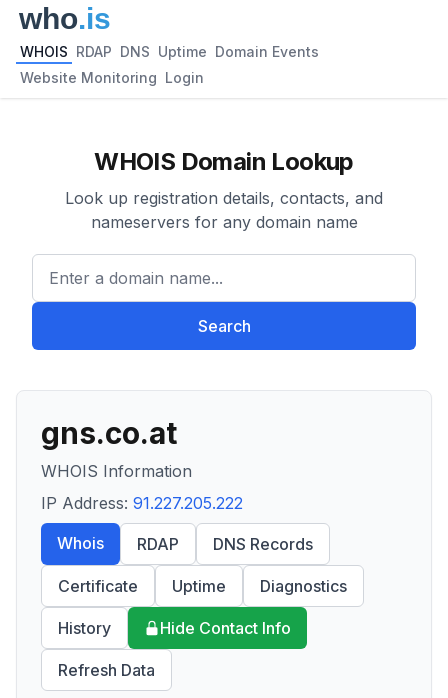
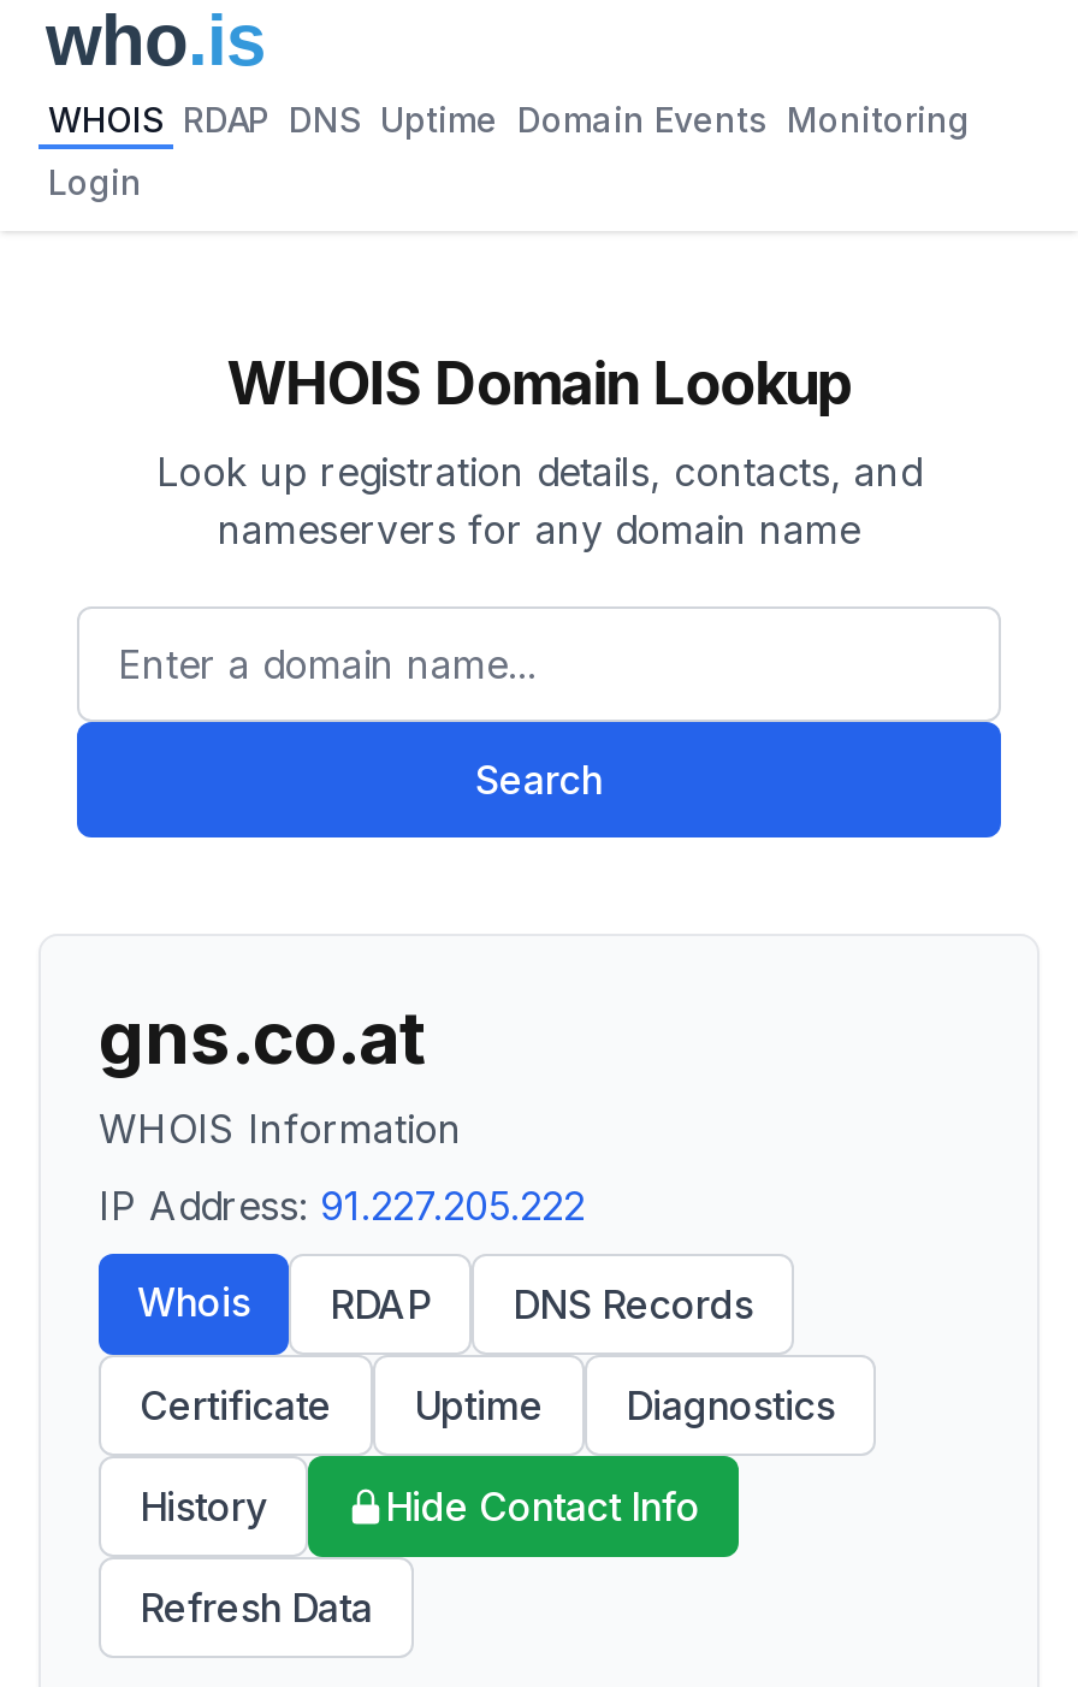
[20,43,319,60] WHOIS RDAP DNS Uptime Domain Events -> [48,99,970,140] WHOIS RDAP DNS Uptime Domain Events Monitoring
[20,69,204,86] Website Monitoring Login -> [48,161,142,202] Login

